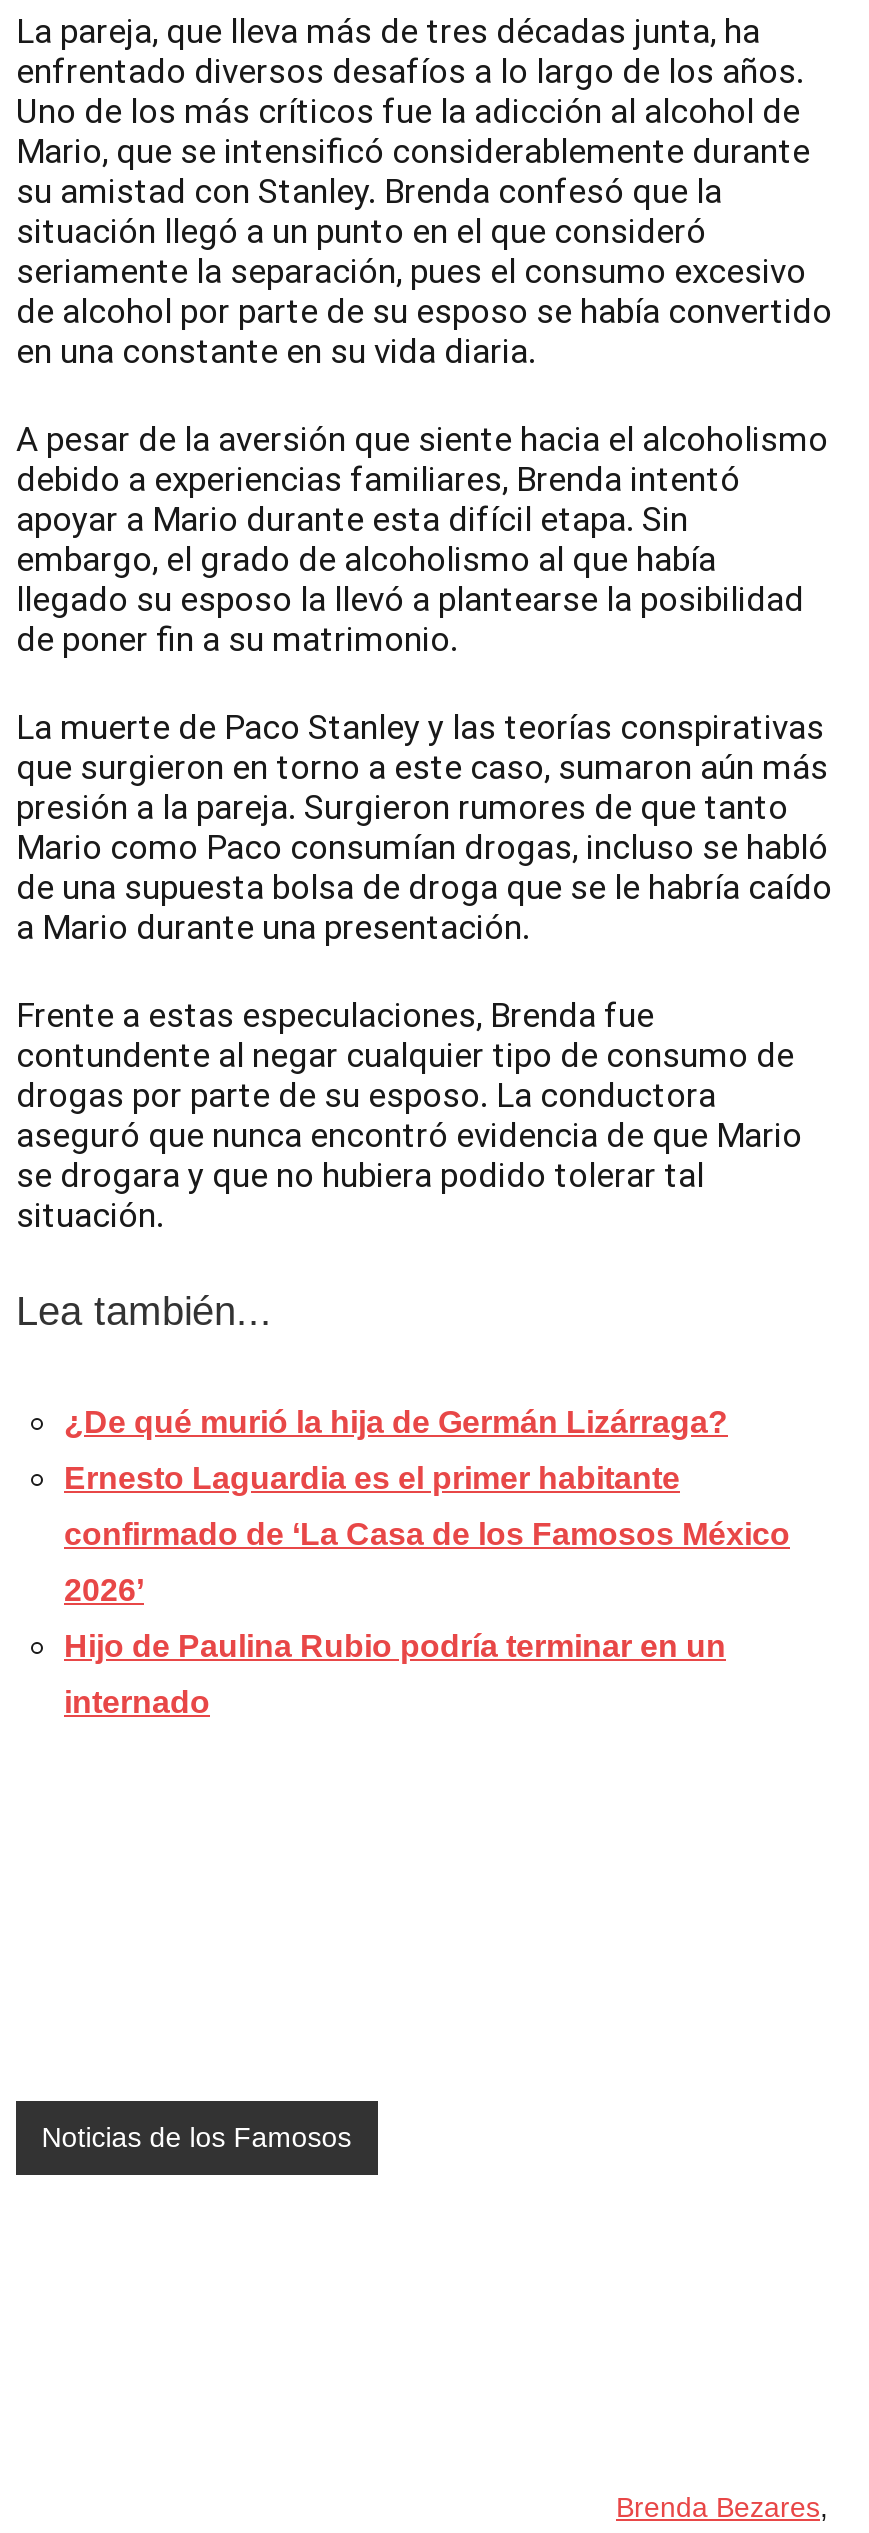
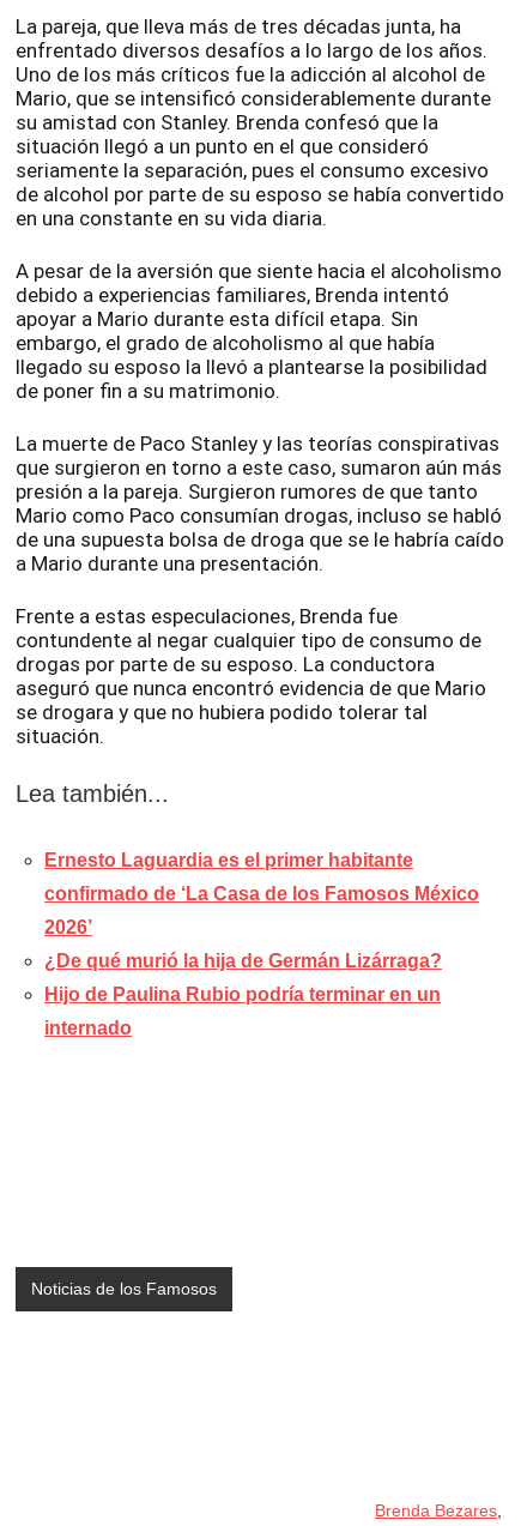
moved [64,1405,728,1439] -> [44,951,442,971]: ¿De qué murió la hija de Germán Lizárraga?
moved [64,1461,790,1607] -> [44,850,479,937]: Ernesto Laguardia es el primer habitante | confirmado de ‘La Casa de los Famosos México | 2026’

